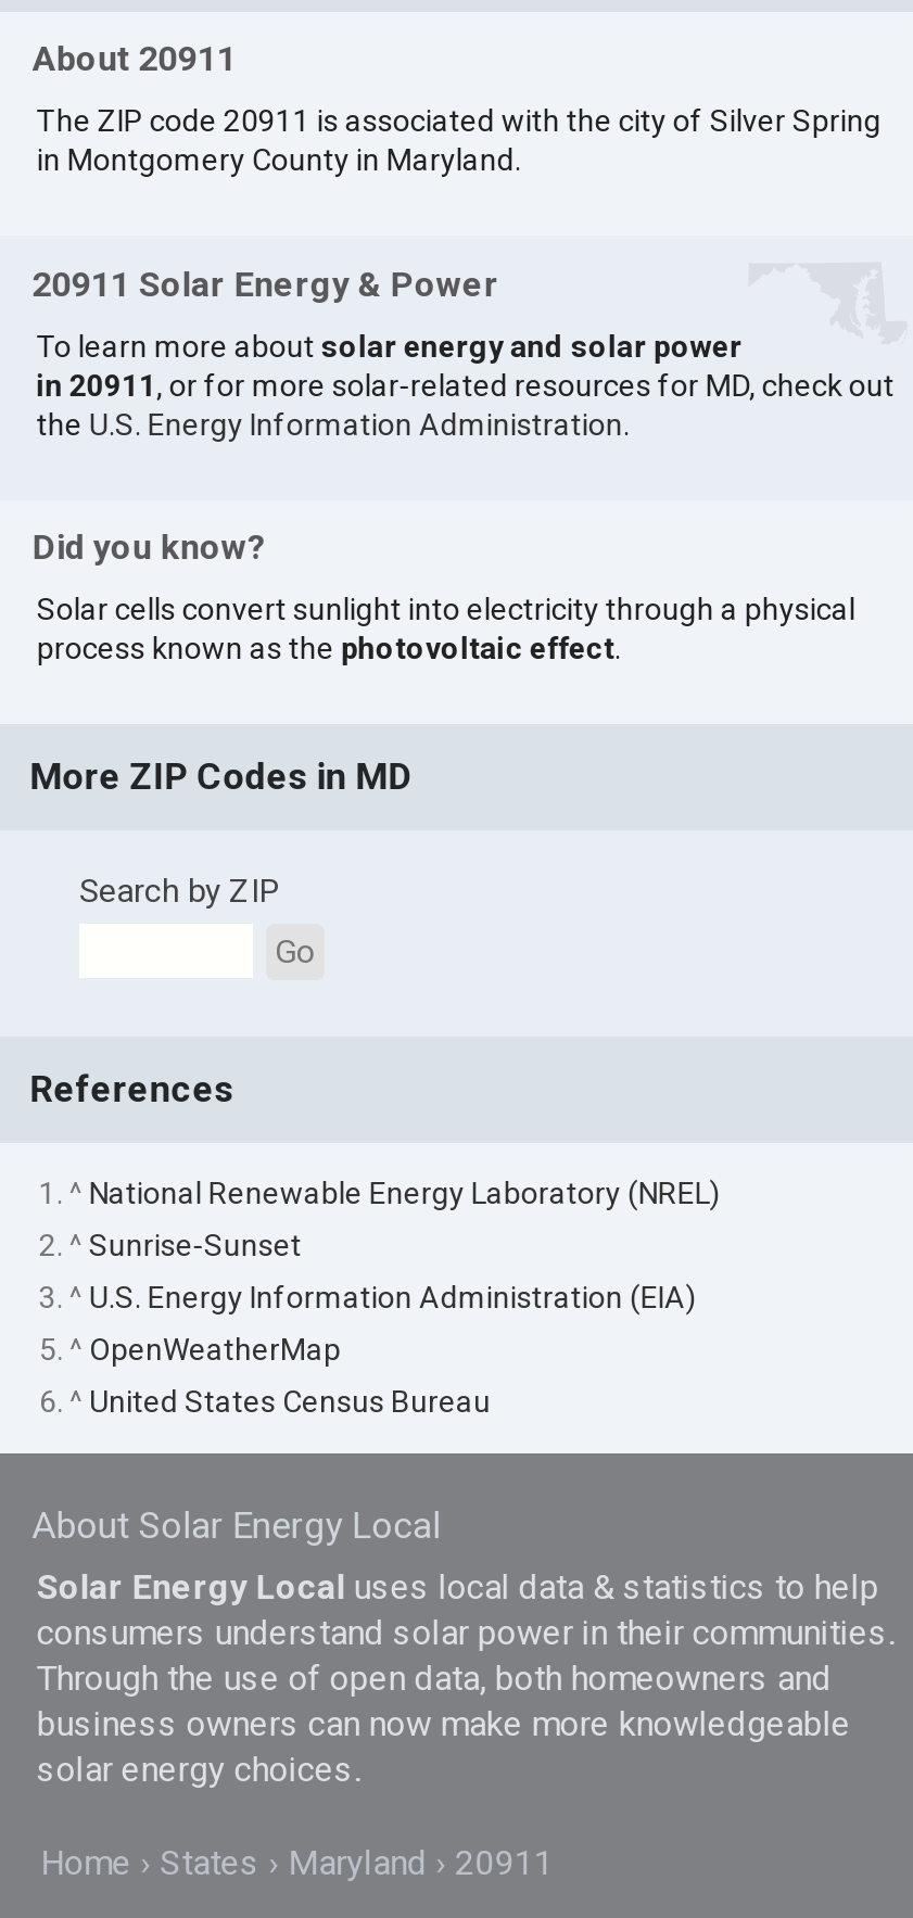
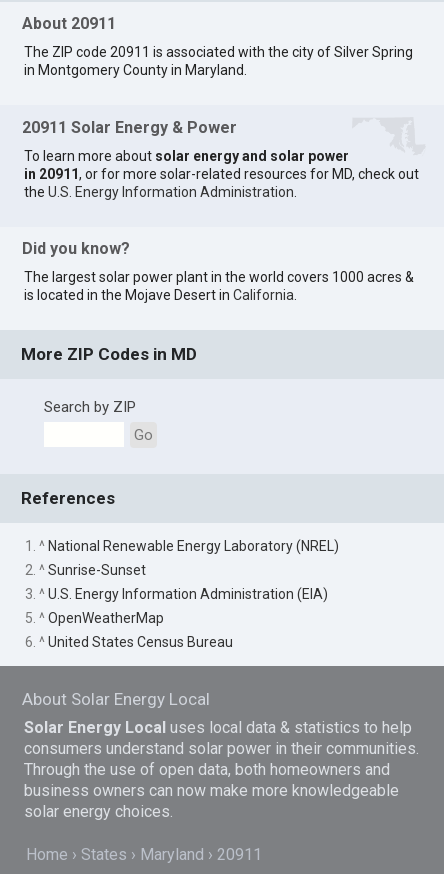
[37,592,855,665] Solar cells convert sunlight into electricity through a physical | process known as the photovoltaic effect. -> [24,269,414,303] The largest solar power plant in the world covers 1000 acres & | is located in the Mojave Desert in California.

